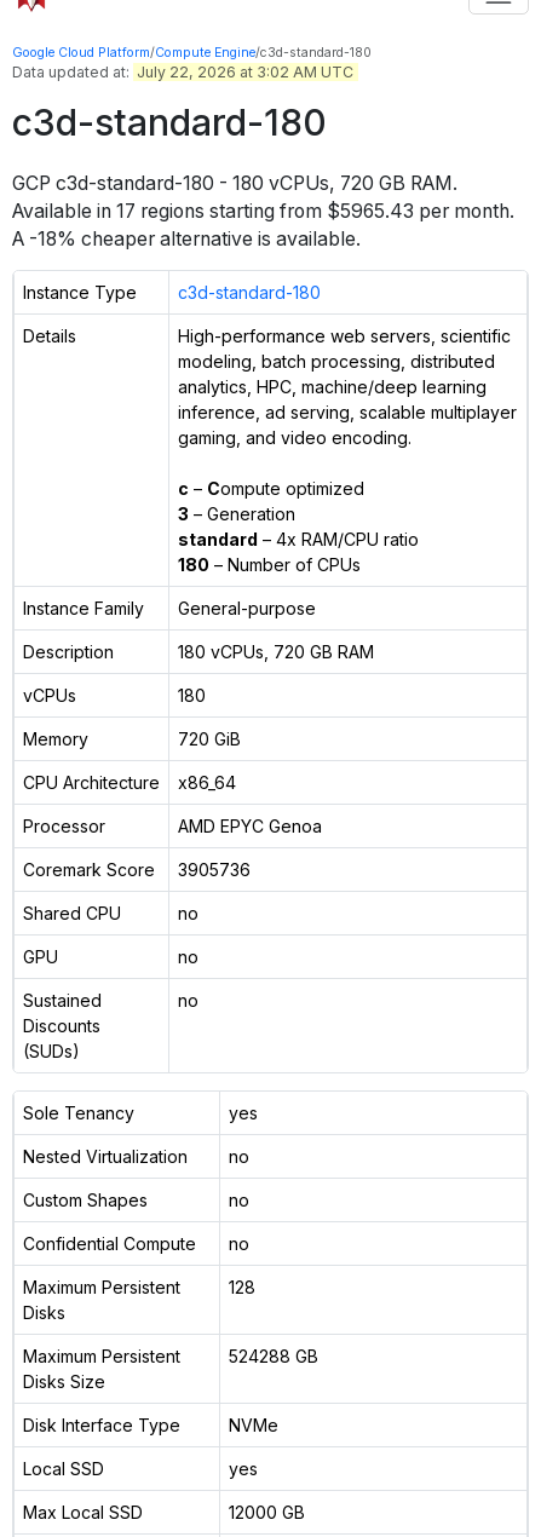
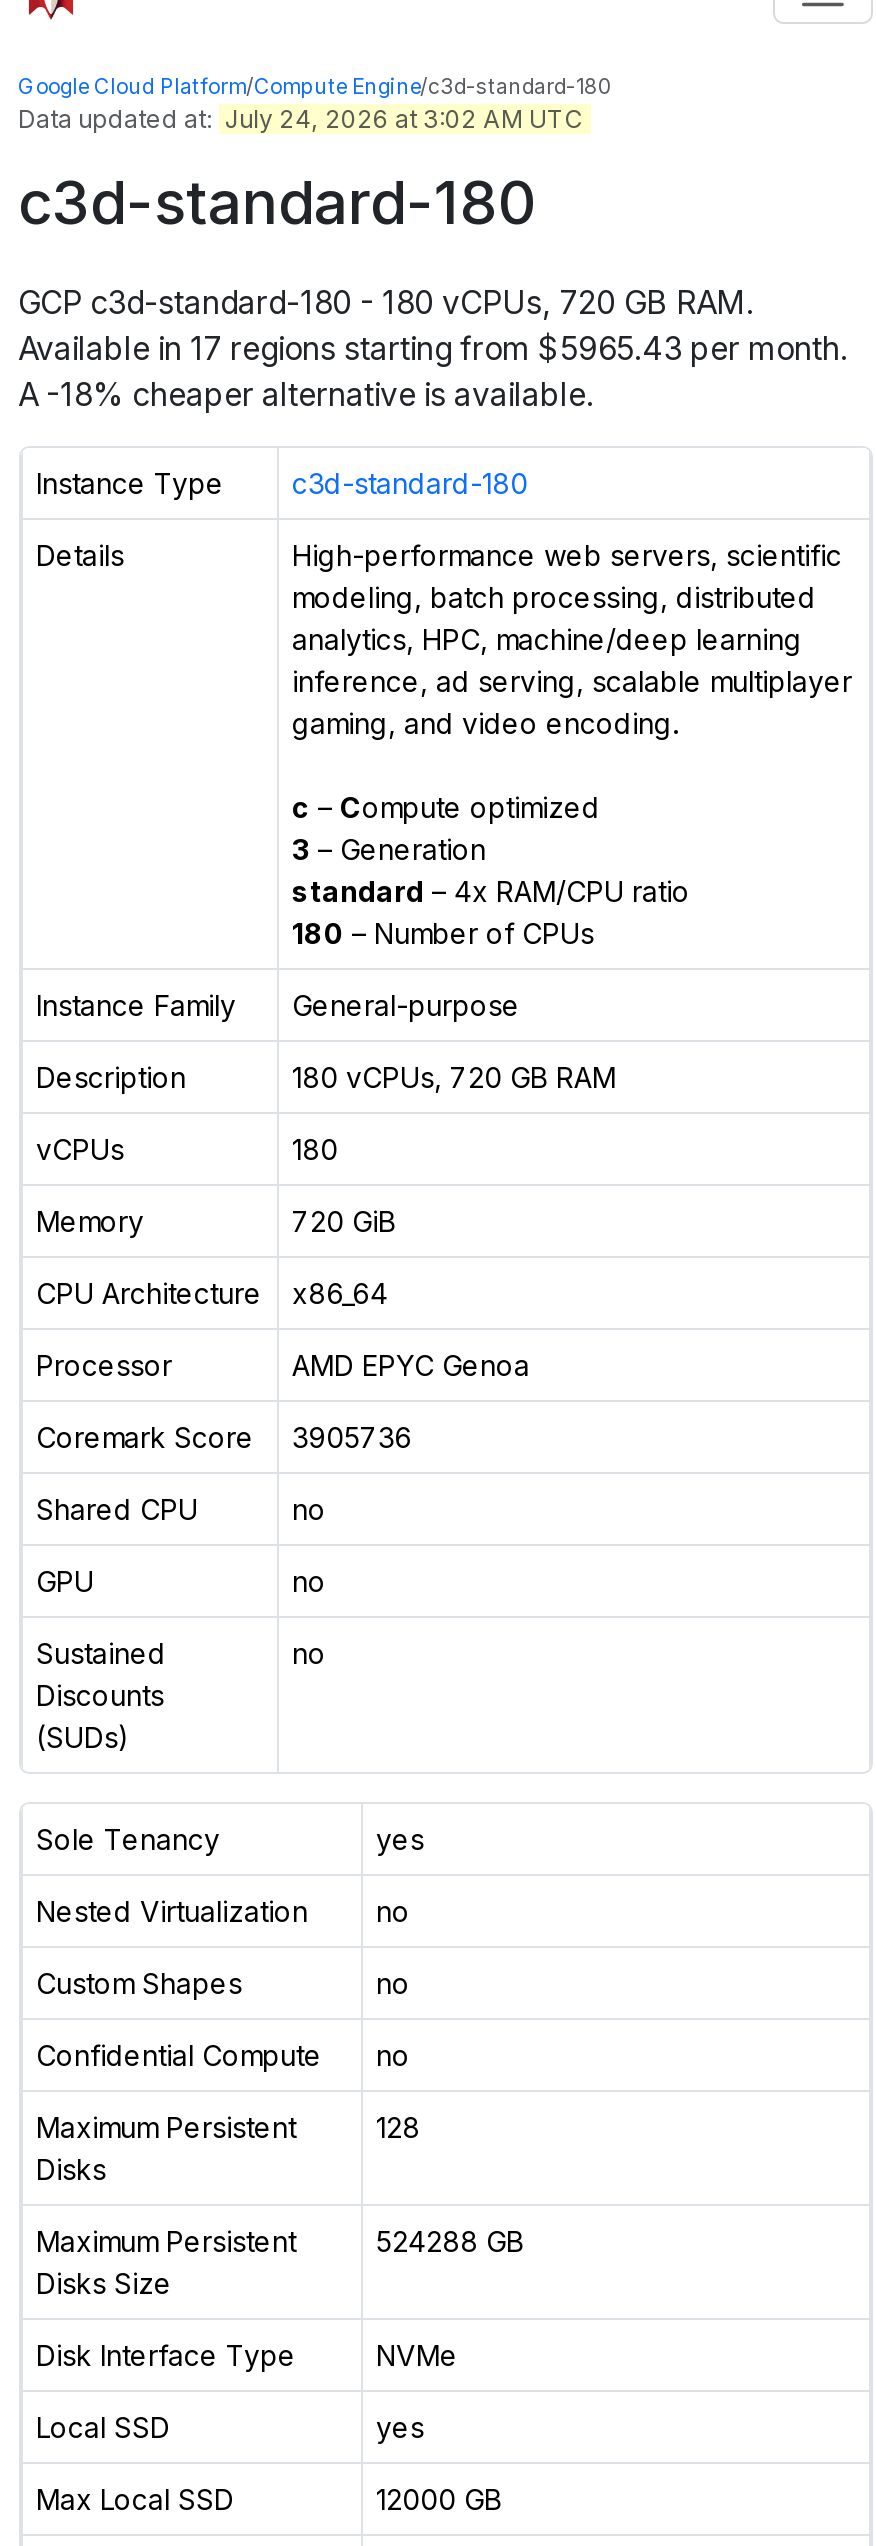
[11,63,353,81] Data updated at: July 22, 2026 at 3:02 AM UTC -> [18,104,583,134] Data updated at: July 24, 2026 at 3:02 AM UTC

